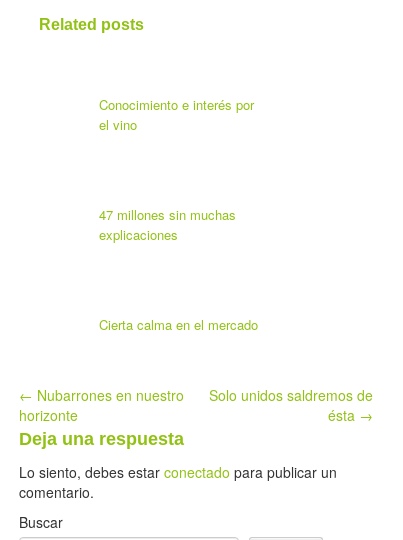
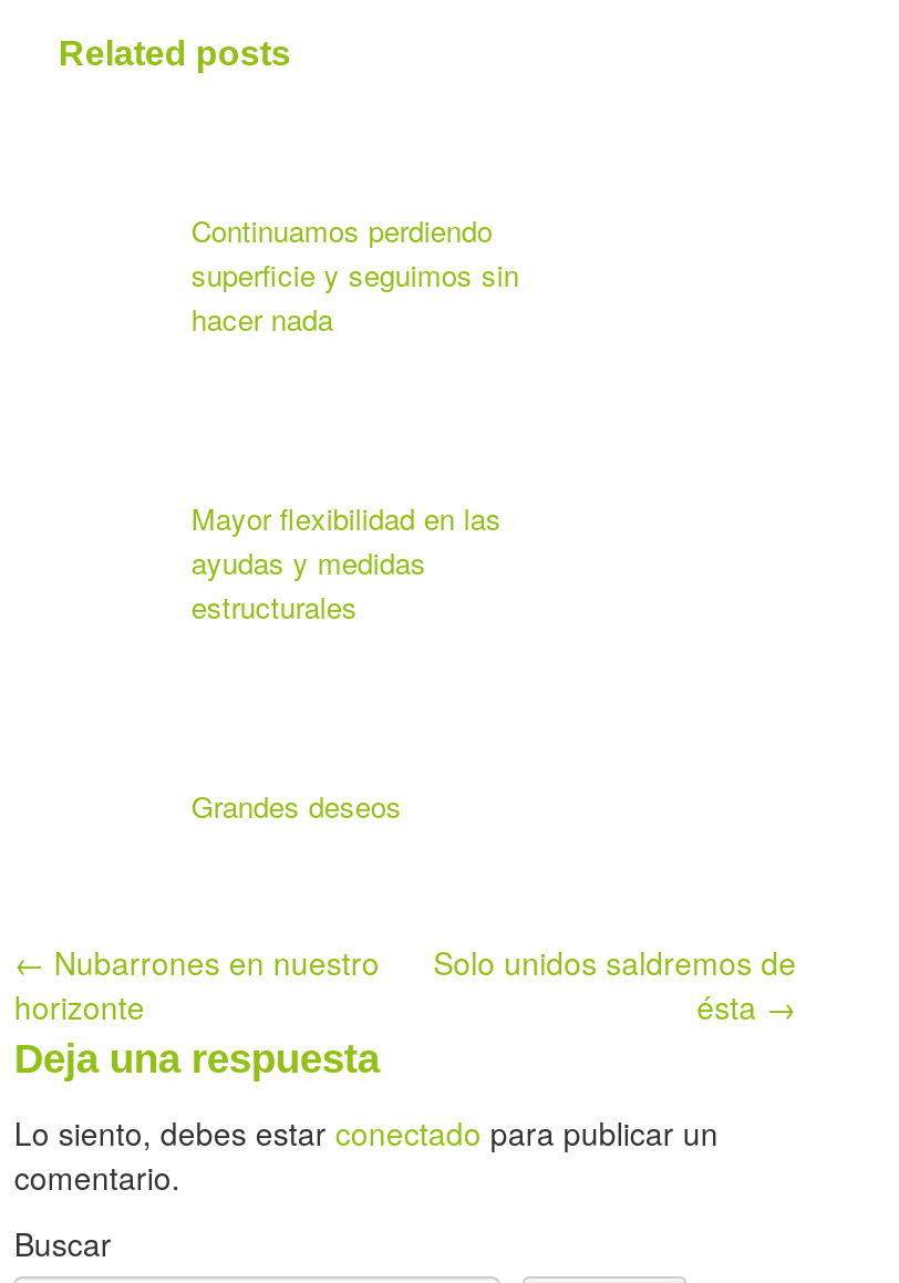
[99,95,254,134] Conocimiento e interés por | el vino -> [191,208,519,339] Continuamos perdiendo | superficie y seguimos sin | hacer nada
[99,205,236,244] 47 millones sin muchas | explicaciones -> [191,496,501,627] Mayor flexibilidad en las | ayudas y medidas | estructurales
[99,315,258,334] Cierta calma en el mercado -> [191,784,402,826] Grandes deseos

